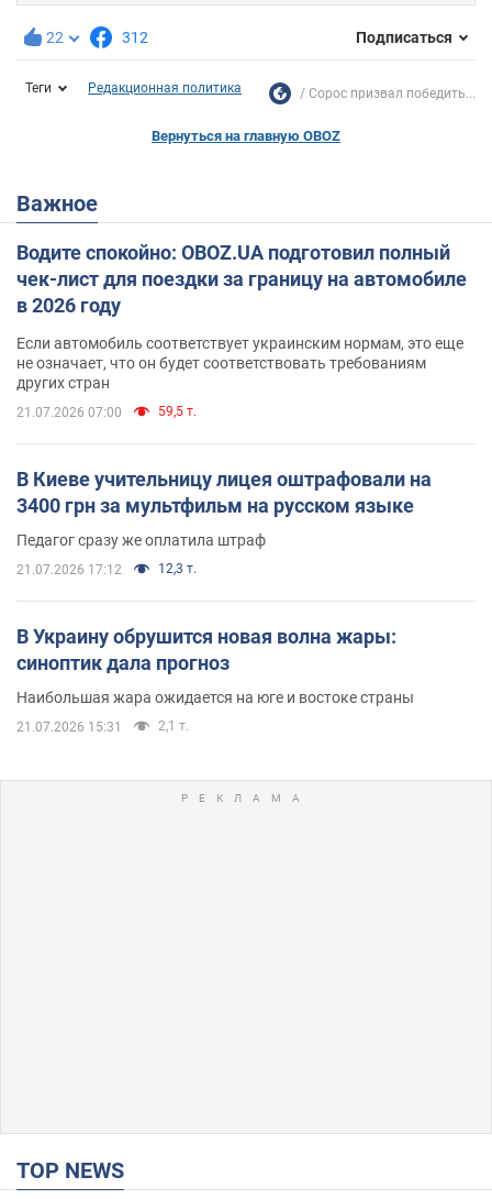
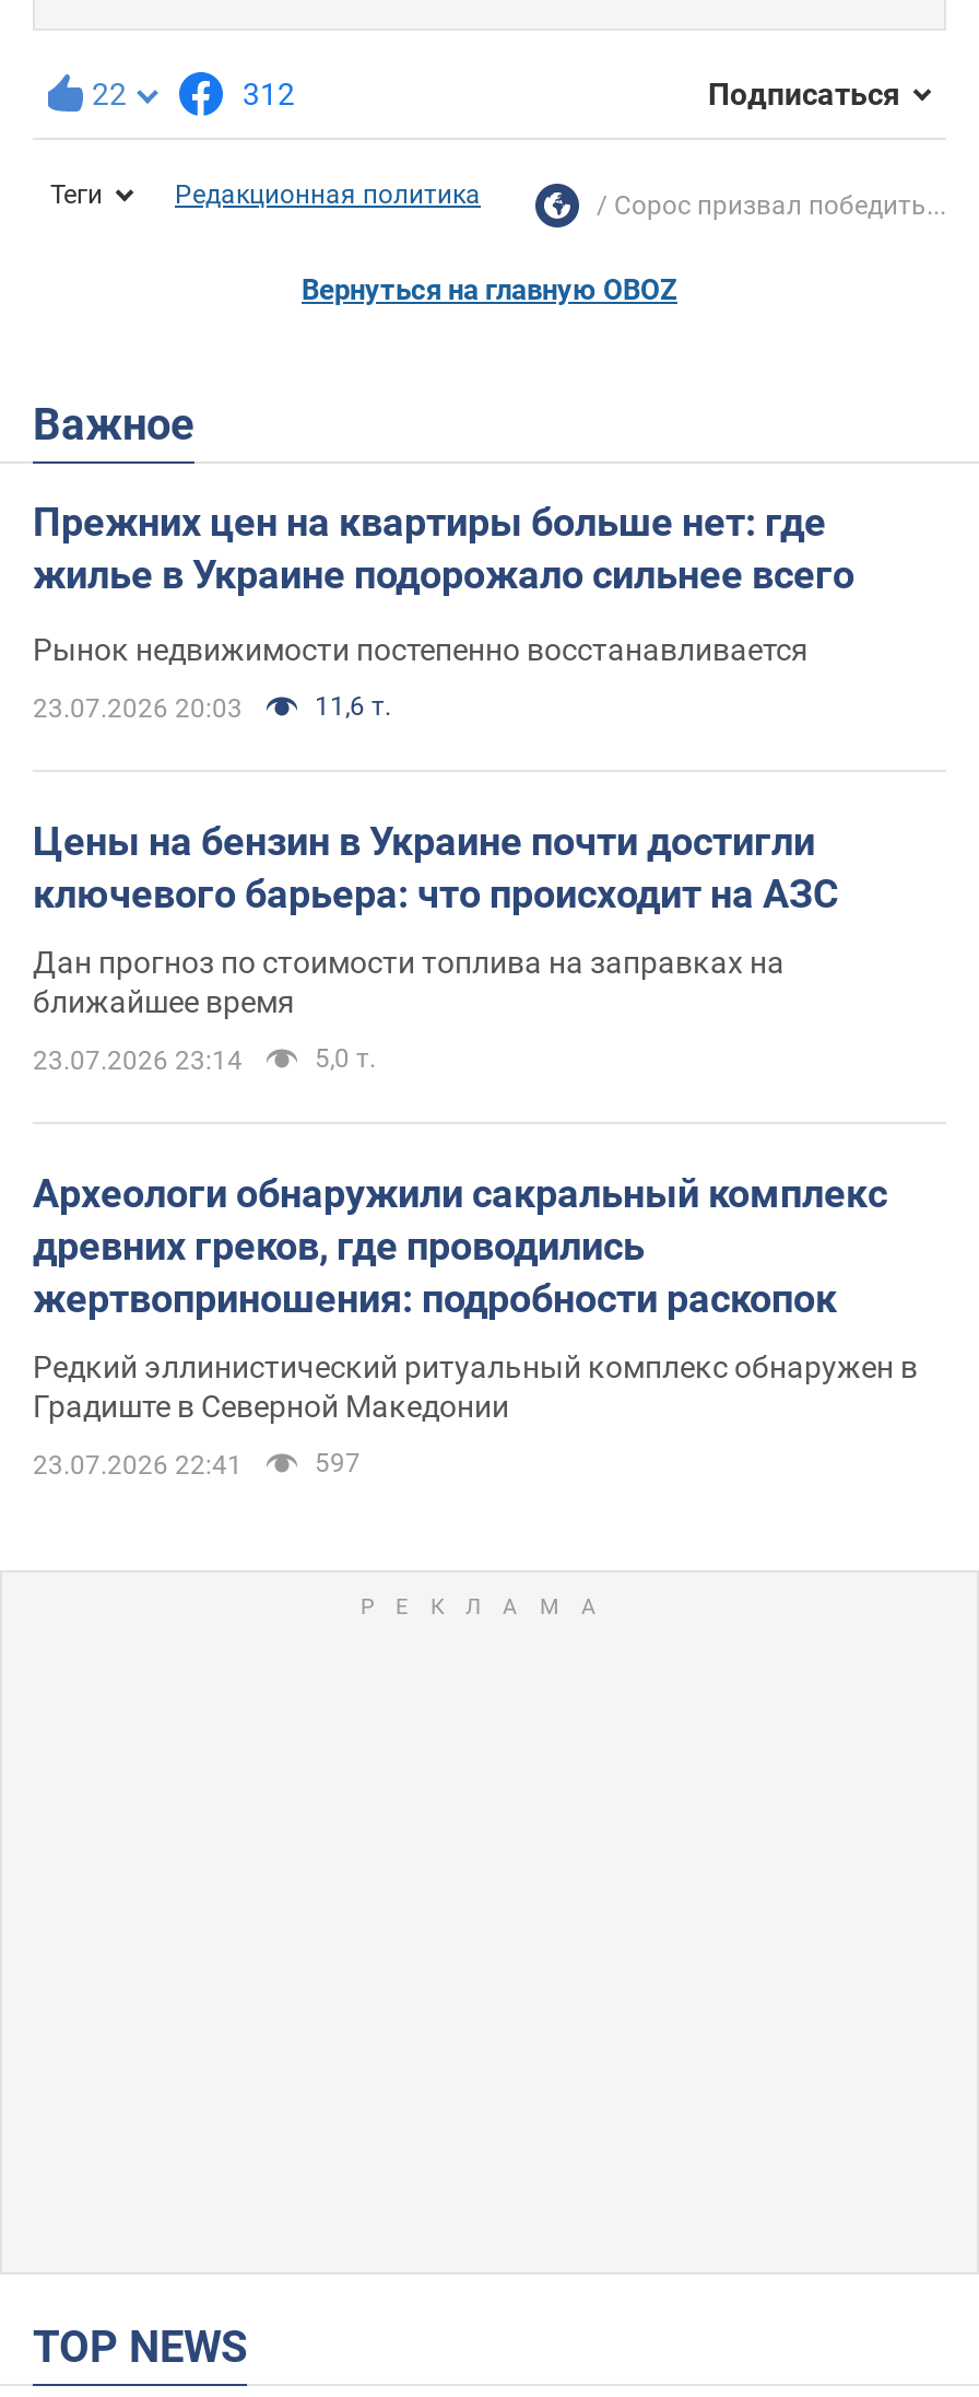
[16,241,467,316] Водите спокойно: OBOZ.UA подготовил полный | чек-лист для поездки за границу на автомобиле | в 2026 году -> [33,498,854,596] Прежних цен на квартиры больше нет: где | жилье в Украине подорожало сильнее всего
[16,334,463,391] Если автомобиль соответствует украинским нормам, это еще | не означает, что он будет соответствовать требованиям | других стран -> [33,631,809,666] Рынок недвижимости постепенно восстанавливается
[16,403,197,420] 21.07.2026 07:00 | 59,5 т. -> [33,690,391,723] 23.07.2026 20:03 | 11,6 т.
[16,467,432,517] В Киеве учительницу лицея оштрафовали на | 3400 грн за мультфильм на русском языке -> [33,817,839,916] Цены на бензин в Украине почти достигли | ключевого барьера: что происходит на АЗС
[16,531,266,549] Педагог сразу же оплатила штраф -> [33,944,785,1019] Дан прогноз по стоимости топлива на заправках на | ближайшее время
[16,561,197,577] 21.07.2026 17:12 | 12,3 т. -> [33,1043,376,1075] 23.07.2026 23:14 | 5,0 т.
[16,624,396,674] В Украину обрушится новая волна жары: | синоптик дала прогноз -> [33,1169,887,1320] Археологи обнаружили сакральный комплекс | древних греков, где проводились | жертвоприношения: подробности раскопок
[16,688,414,706] Наибольшая жара ожидается на юге и востоке страны -> [33,1349,918,1423] Редкий эллинистический ритуальный комплекс обнаружен в | Градиште в Северной Македонии
[16,718,189,734] 21.07.2026 15:31 | 2,1 т. -> [33,1447,361,1480] 23.07.2026 22:41 | 597

